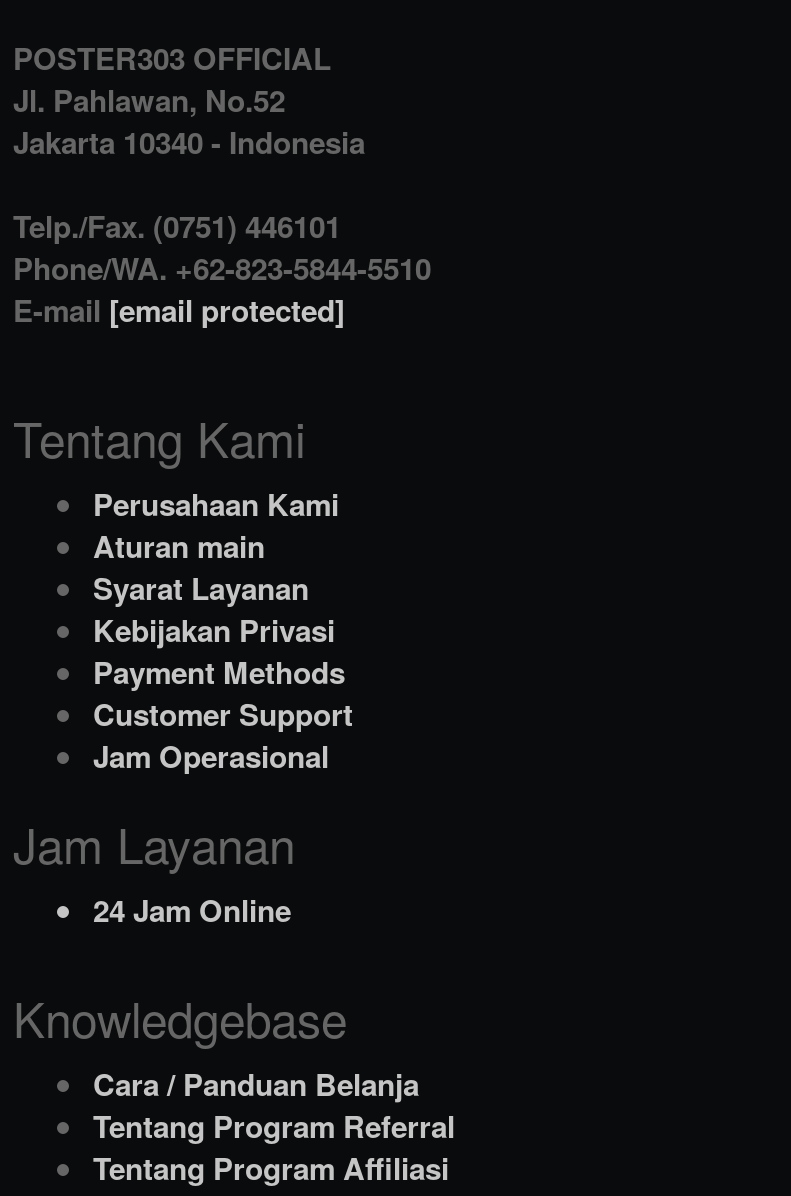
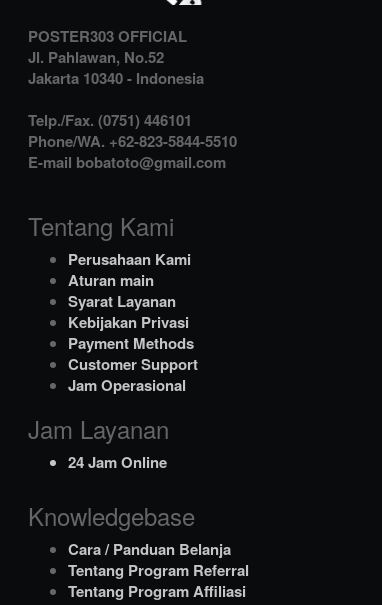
[13,287,345,331] E-mail [email protected] -> [28,151,226,173] E-mail bobatoto@gmail.com

